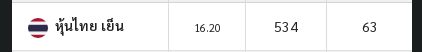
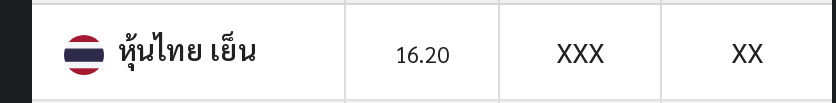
[274,17,377,35] 534 | 63 -> [556,33,763,69] XXX | XX

